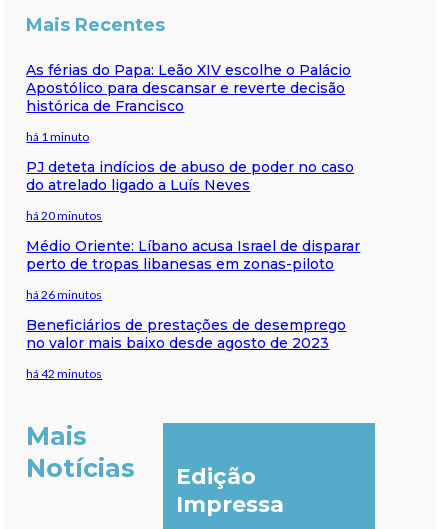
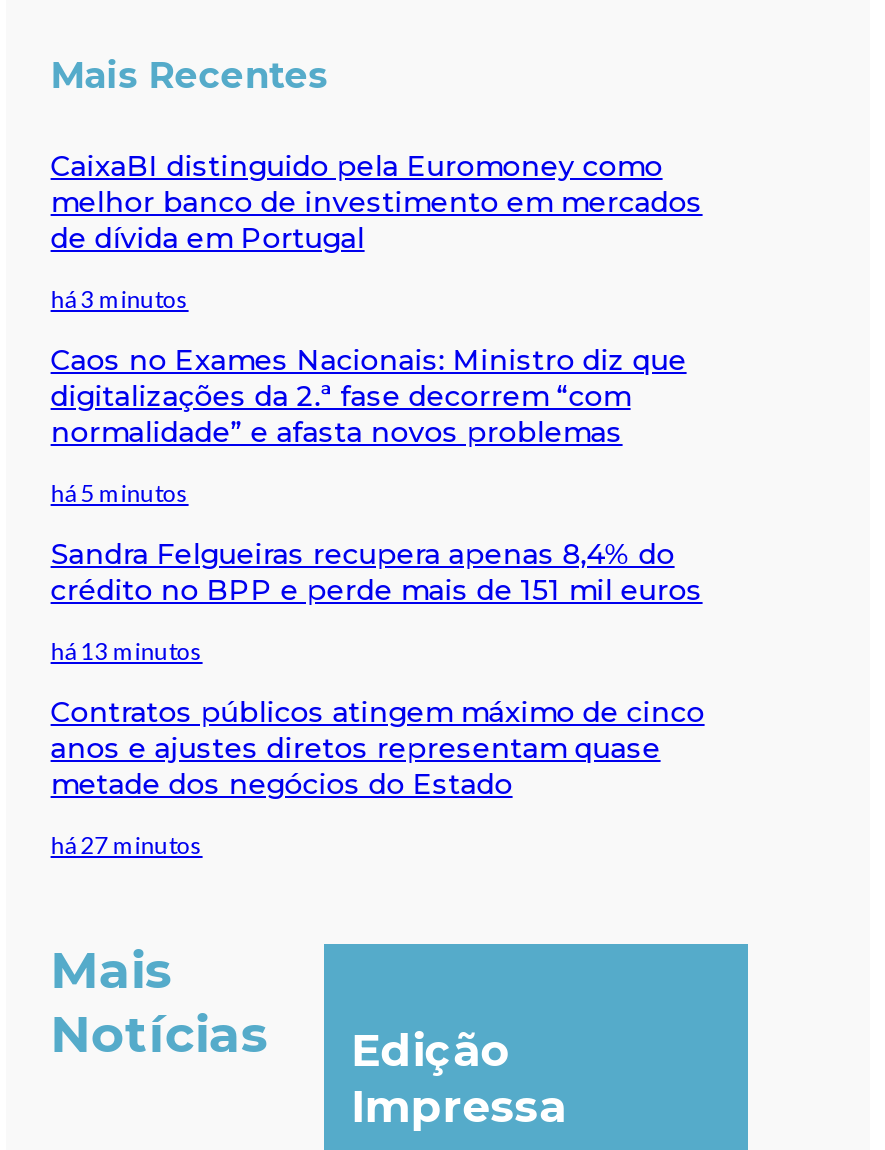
[26,61,351,115] As férias do Papa: Leão XIV escolhe o Palácio | Apostólico para descansar e reverte decisão | histórica de Francisco -> [51,148,703,256] CaixaBI distinguido pela Euromoney como | melhor banco de investimento em mercados | de dívida em Portugal
[26,129,89,144] há 1 minuto -> [51,284,189,314] há 3 minutos
[26,158,354,194] PJ deteta indícios de abuso de poder no caso | do atrelado ligado a Luís Neves -> [51,342,687,450] Caos no Exames Nacionais: Ministro diz que | digitalizações da 2.ª fase decorrem “com | normalidade” e afasta novos problemas
[26,208,102,223] há 20 minutos -> [51,478,189,508] há 5 minutos
[26,237,360,273] Médio Oriente: Líbano acusa Israel de disparar | perto de tropas libanesas em zonas-piloto -> [51,536,703,608] Sandra Felgueiras recupera apenas 8,4% do | crédito no BPP e perde mais de 151 mil euros
[26,287,102,302] há 26 minutos -> [51,636,203,666] há 13 minutos
[26,316,346,352] Beneficiários de prestações de desemprego | no valor mais baixo desde agosto de 2023 -> [51,694,705,802] Contratos públicos atingem máximo de cinco | anos e ajustes diretos representam quase | metade dos negócios do Estado
[26,366,102,381] há 42 minutos -> [51,830,203,860] há 27 minutos

